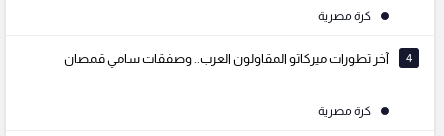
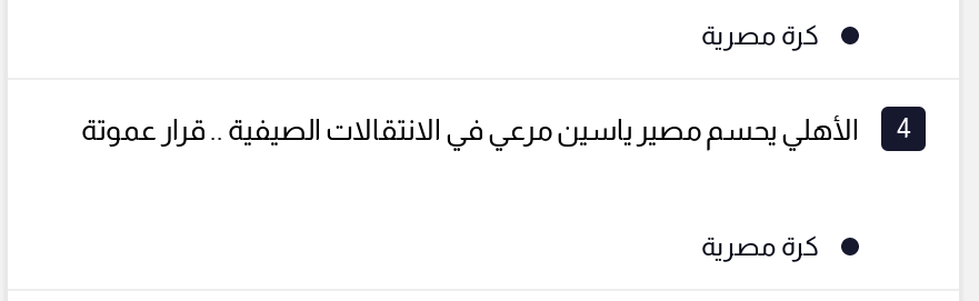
[64,51,389,66] آخر تطورات ميركاتو المقاولون العرب.. وصفقات سامي قمصان -> [81,114,859,147] الأهلي يحسم مصير ياسين مرعي في الانتقالات الصيفية .. قرار عموتة

